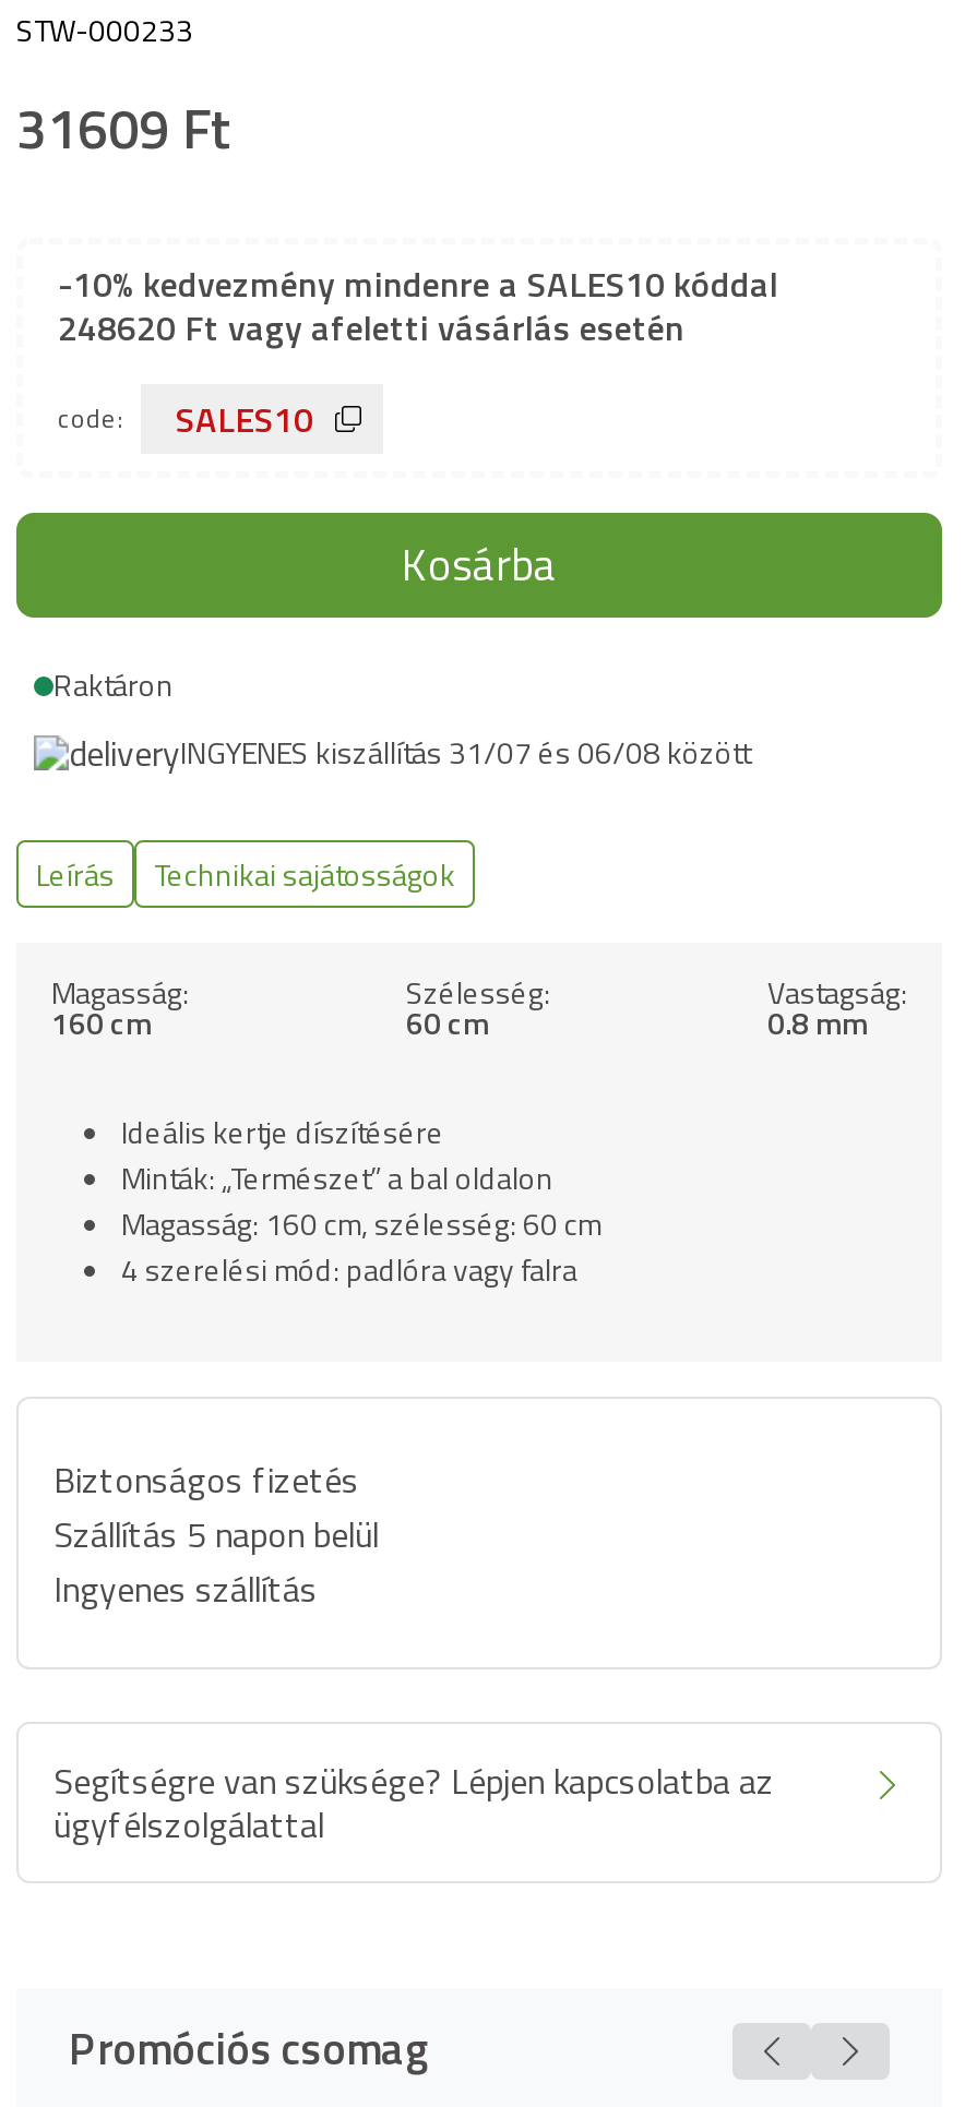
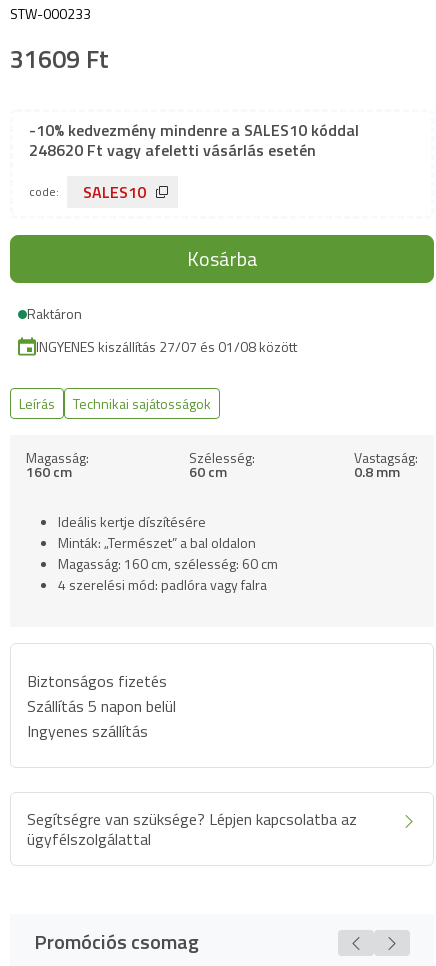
[180,729,750,775] INGYENES kiszállítás 31/07 és 06/08 között -> [36,335,297,356] INGYENES kiszállítás 27/07 és 01/08 között

